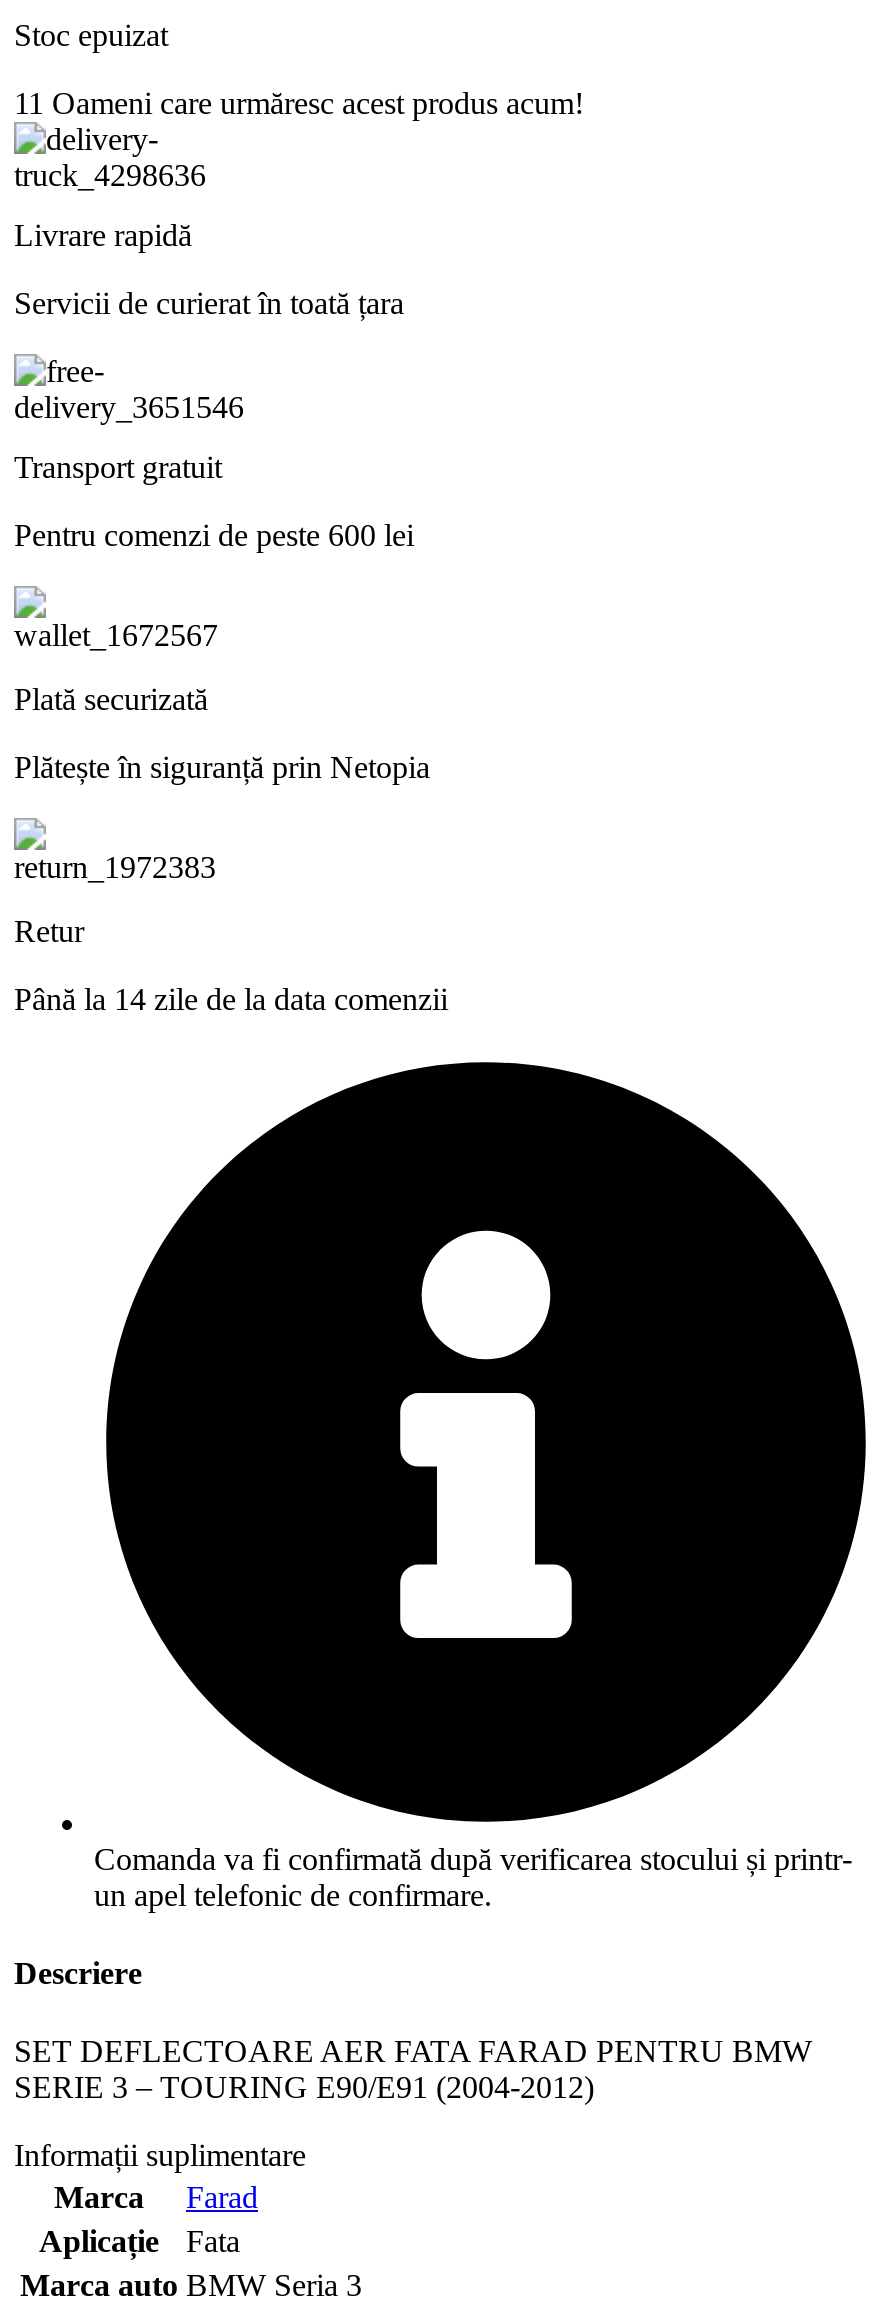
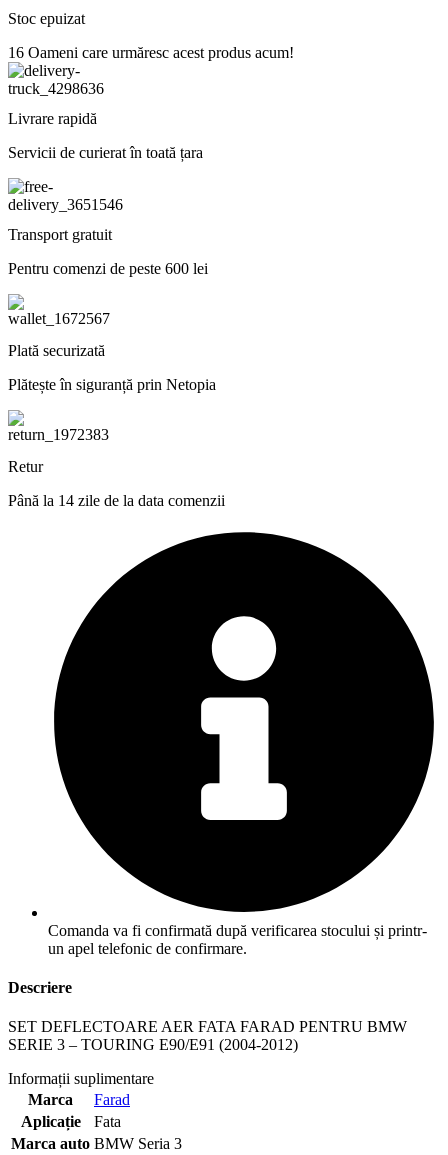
[14,85,584,119] 11 Oameni care urmăresc acest produs acum! -> [8,44,294,61] 16 Oameni care urmăresc acest produs acum!

